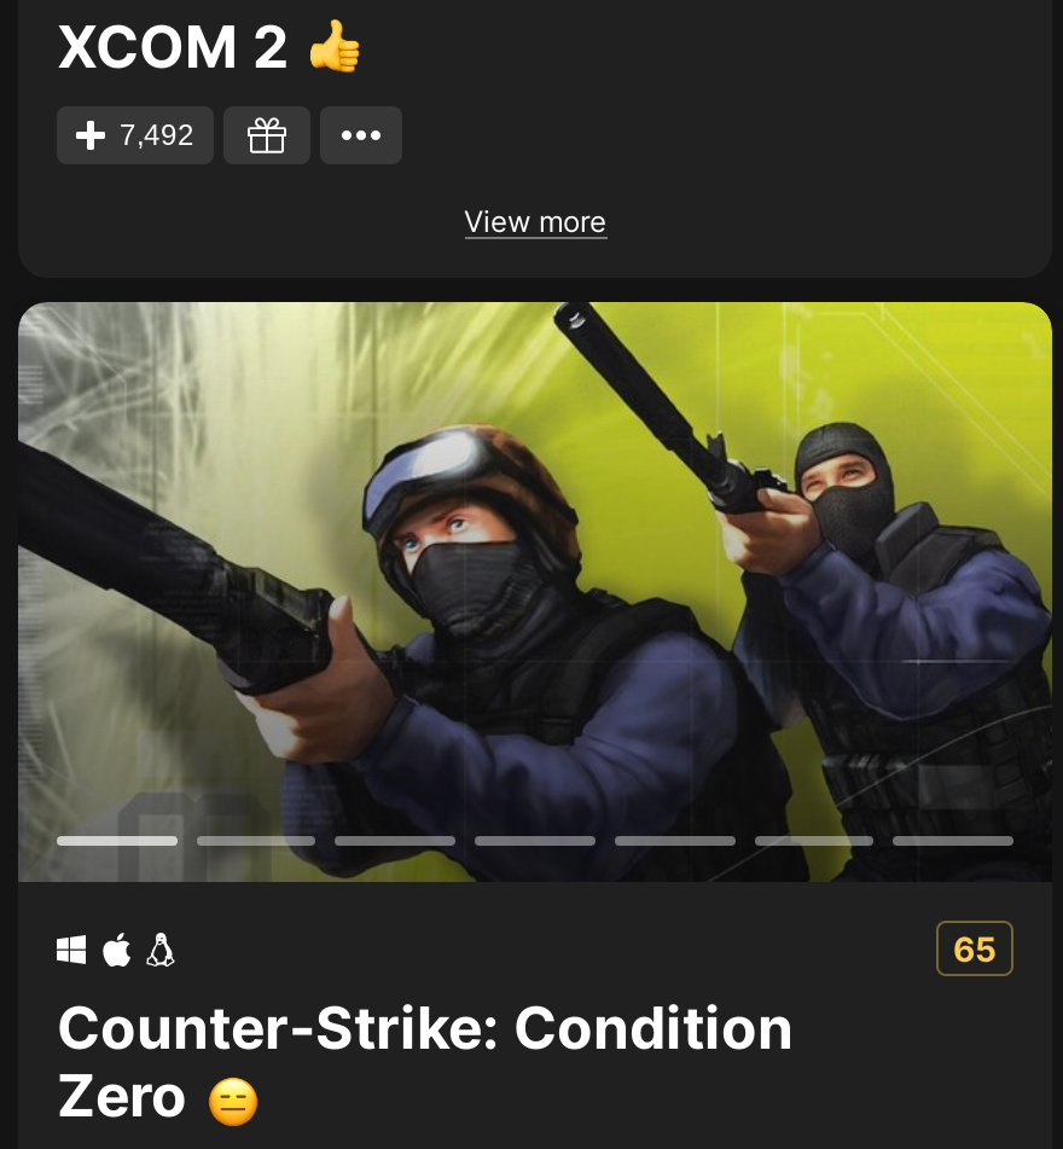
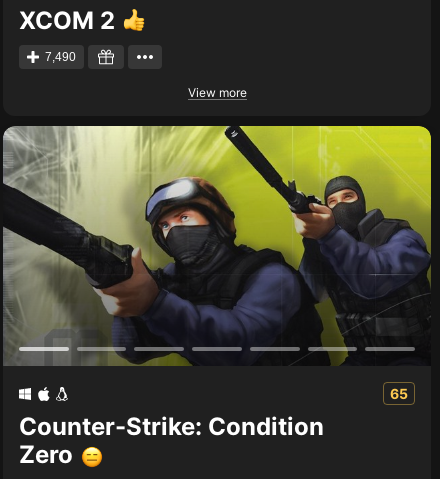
[120,117,194,151] 7,492 -> [45,49,76,63] 7,490

